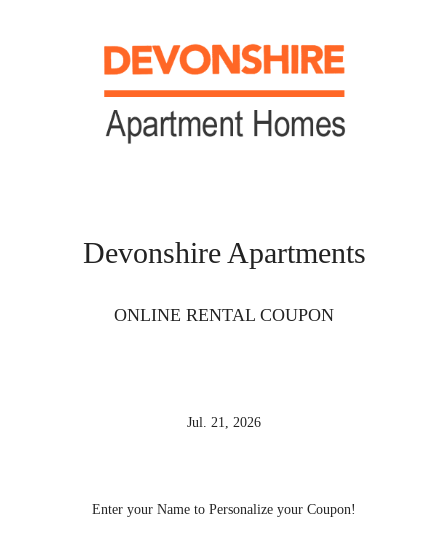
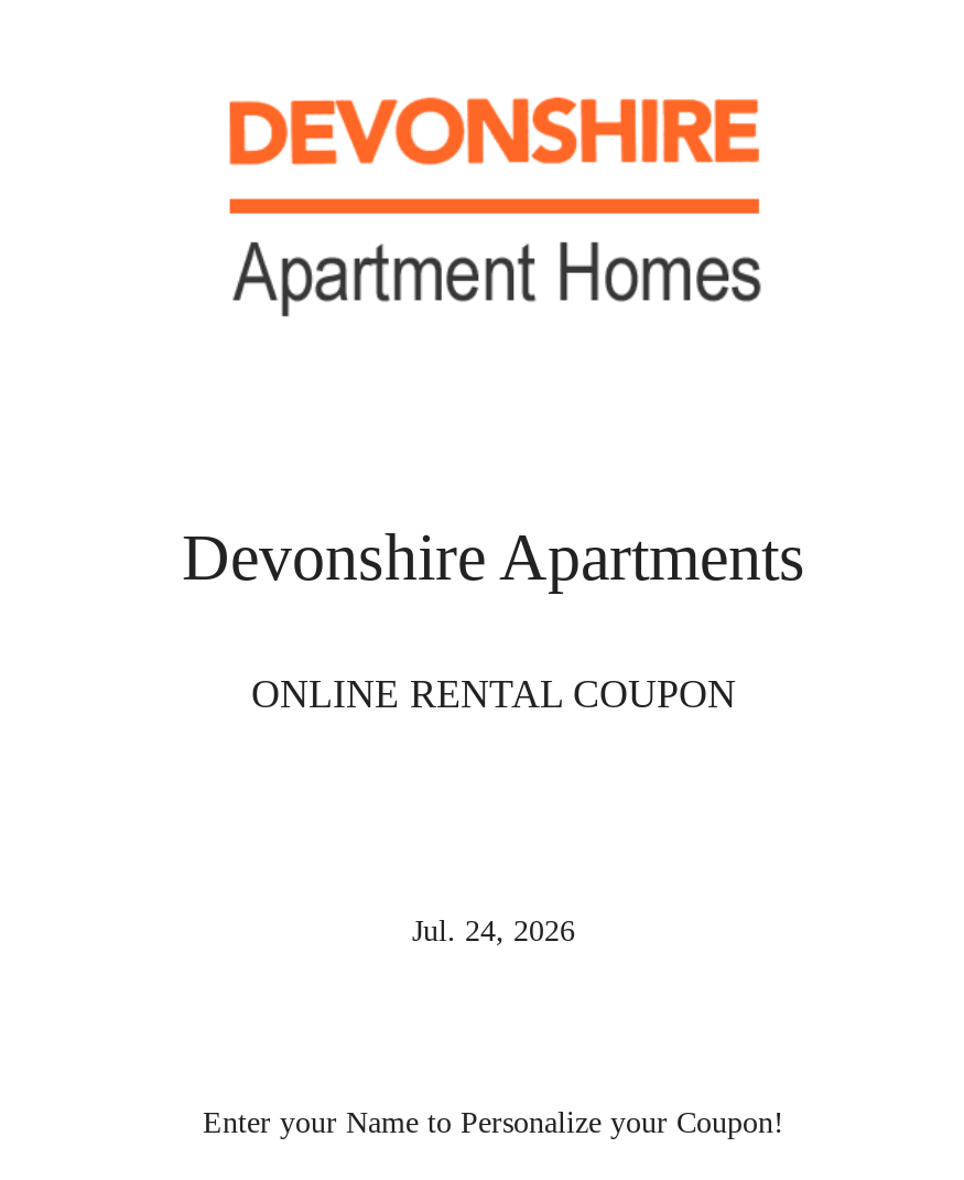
[187,415,261,430] Jul. 21, 2026 -> [412,914,575,948] Jul. 24, 2026

